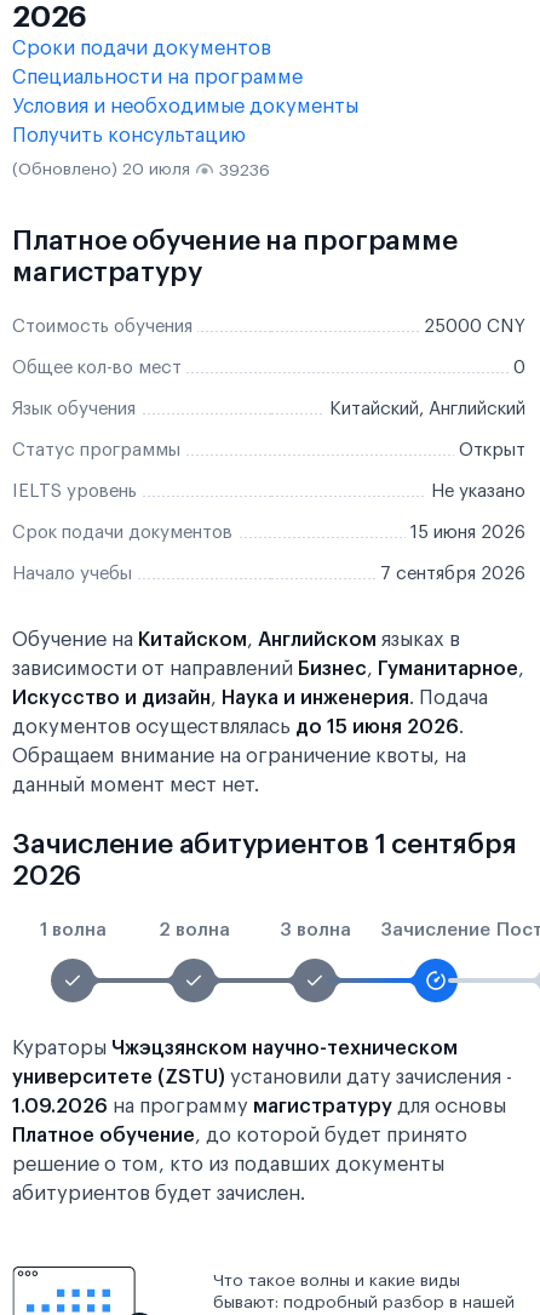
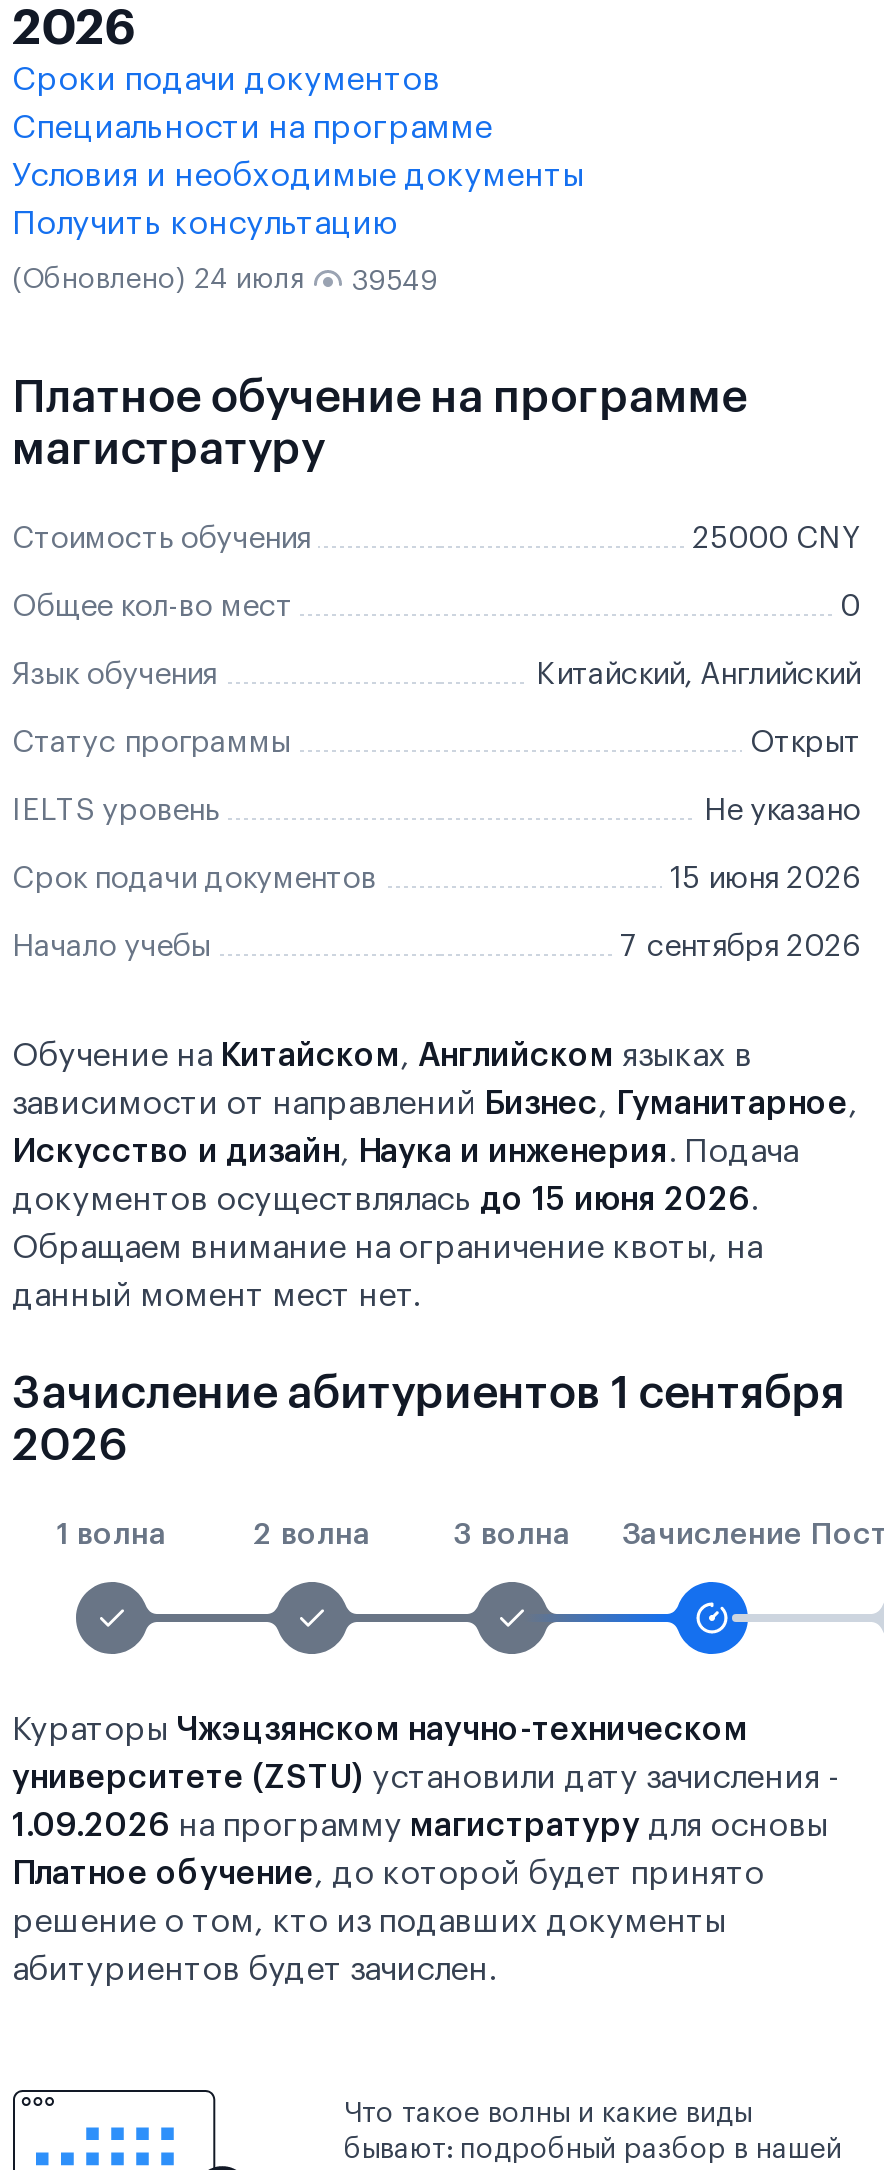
[12,161,190,178] (Обновлено) 20 июля -> [12,266,304,294] (Обновлено) 24 июля
[219,162,270,179] 39236 -> [352,268,438,296] 39549

